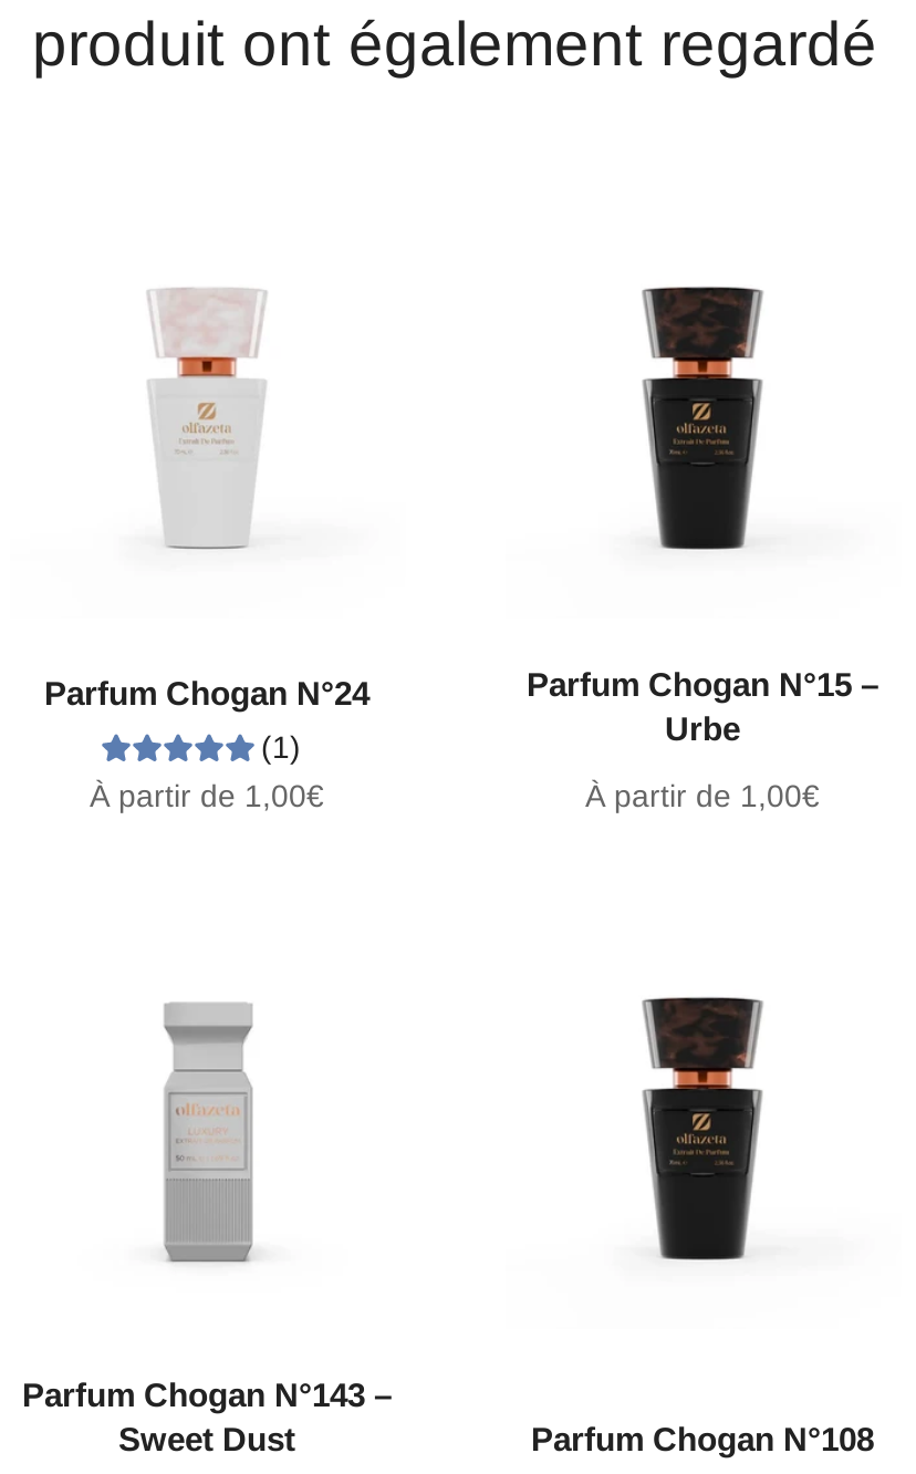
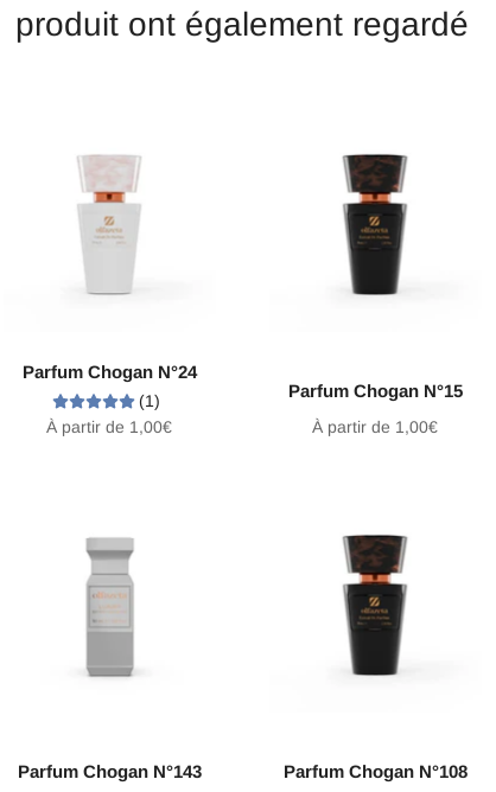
[527,666,878,748] Parfum Chogan N°15 – | Urbe -> [288,381,462,401] Parfum Chogan N°15
[22,1376,392,1458] Parfum Chogan N°143 – | Sweet Dust -> [17,762,201,782] Parfum Chogan N°143

